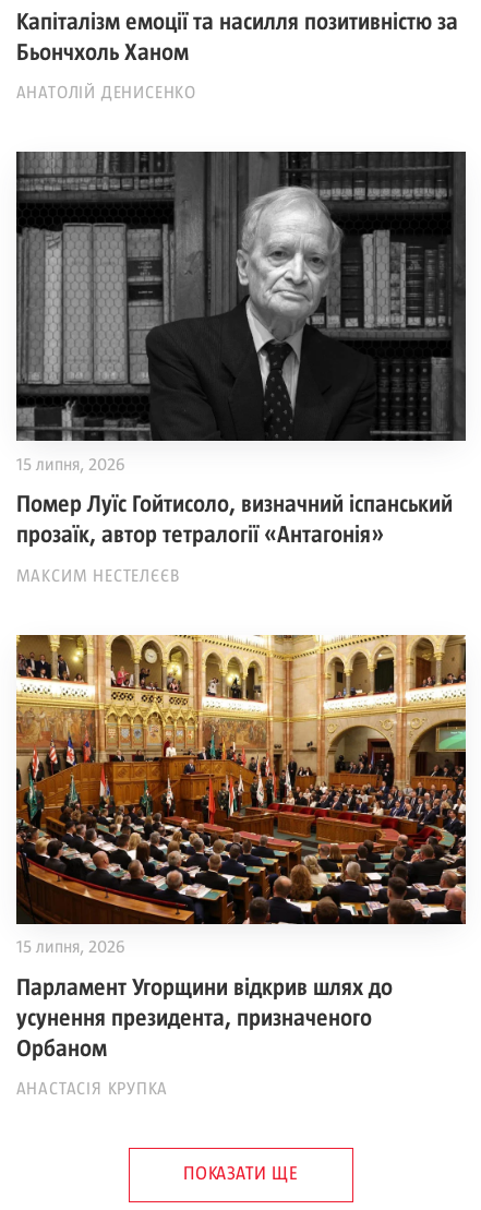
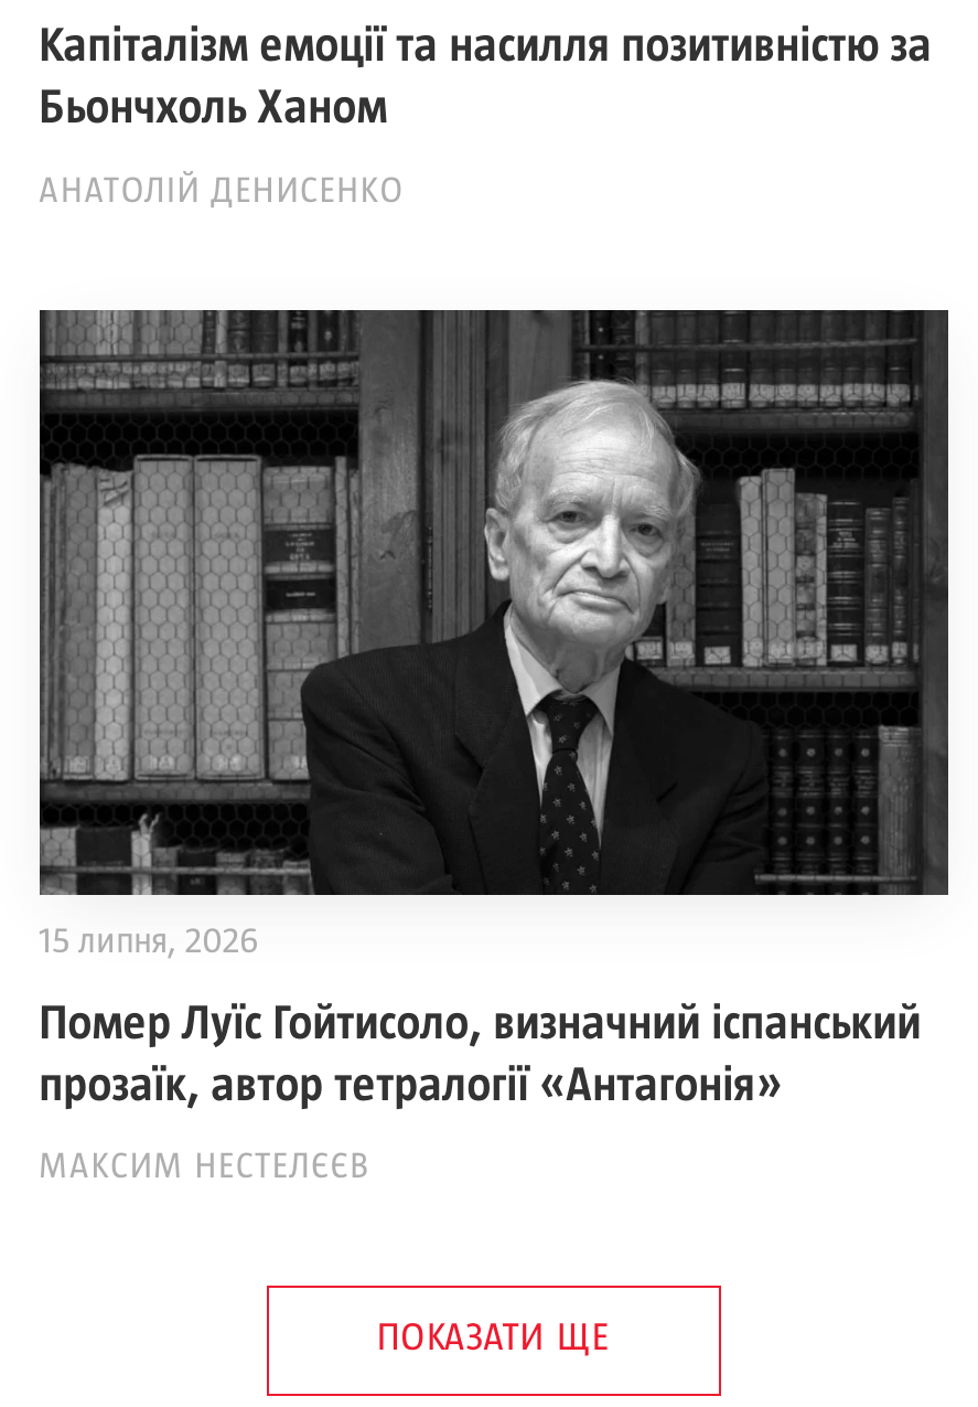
[15,634,467,1099] [image] | 15 липня, 2026 | Парламент Угорщини відкрив шлях до | усунення президента, призначеного | Орбаном | АНАСТАСІЯ КРУПКА -> none

